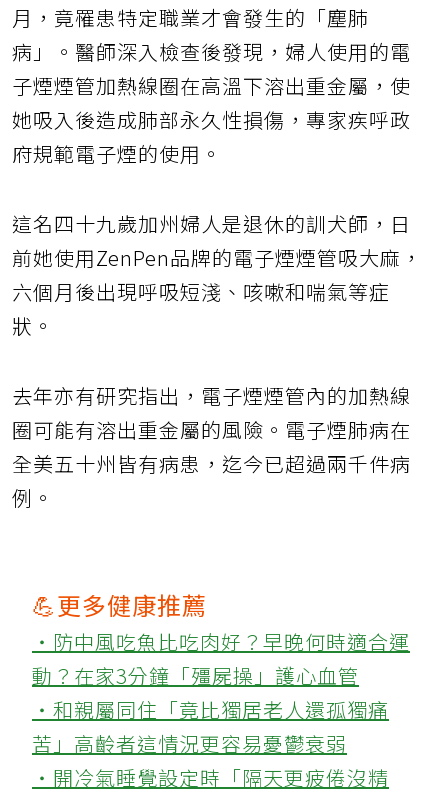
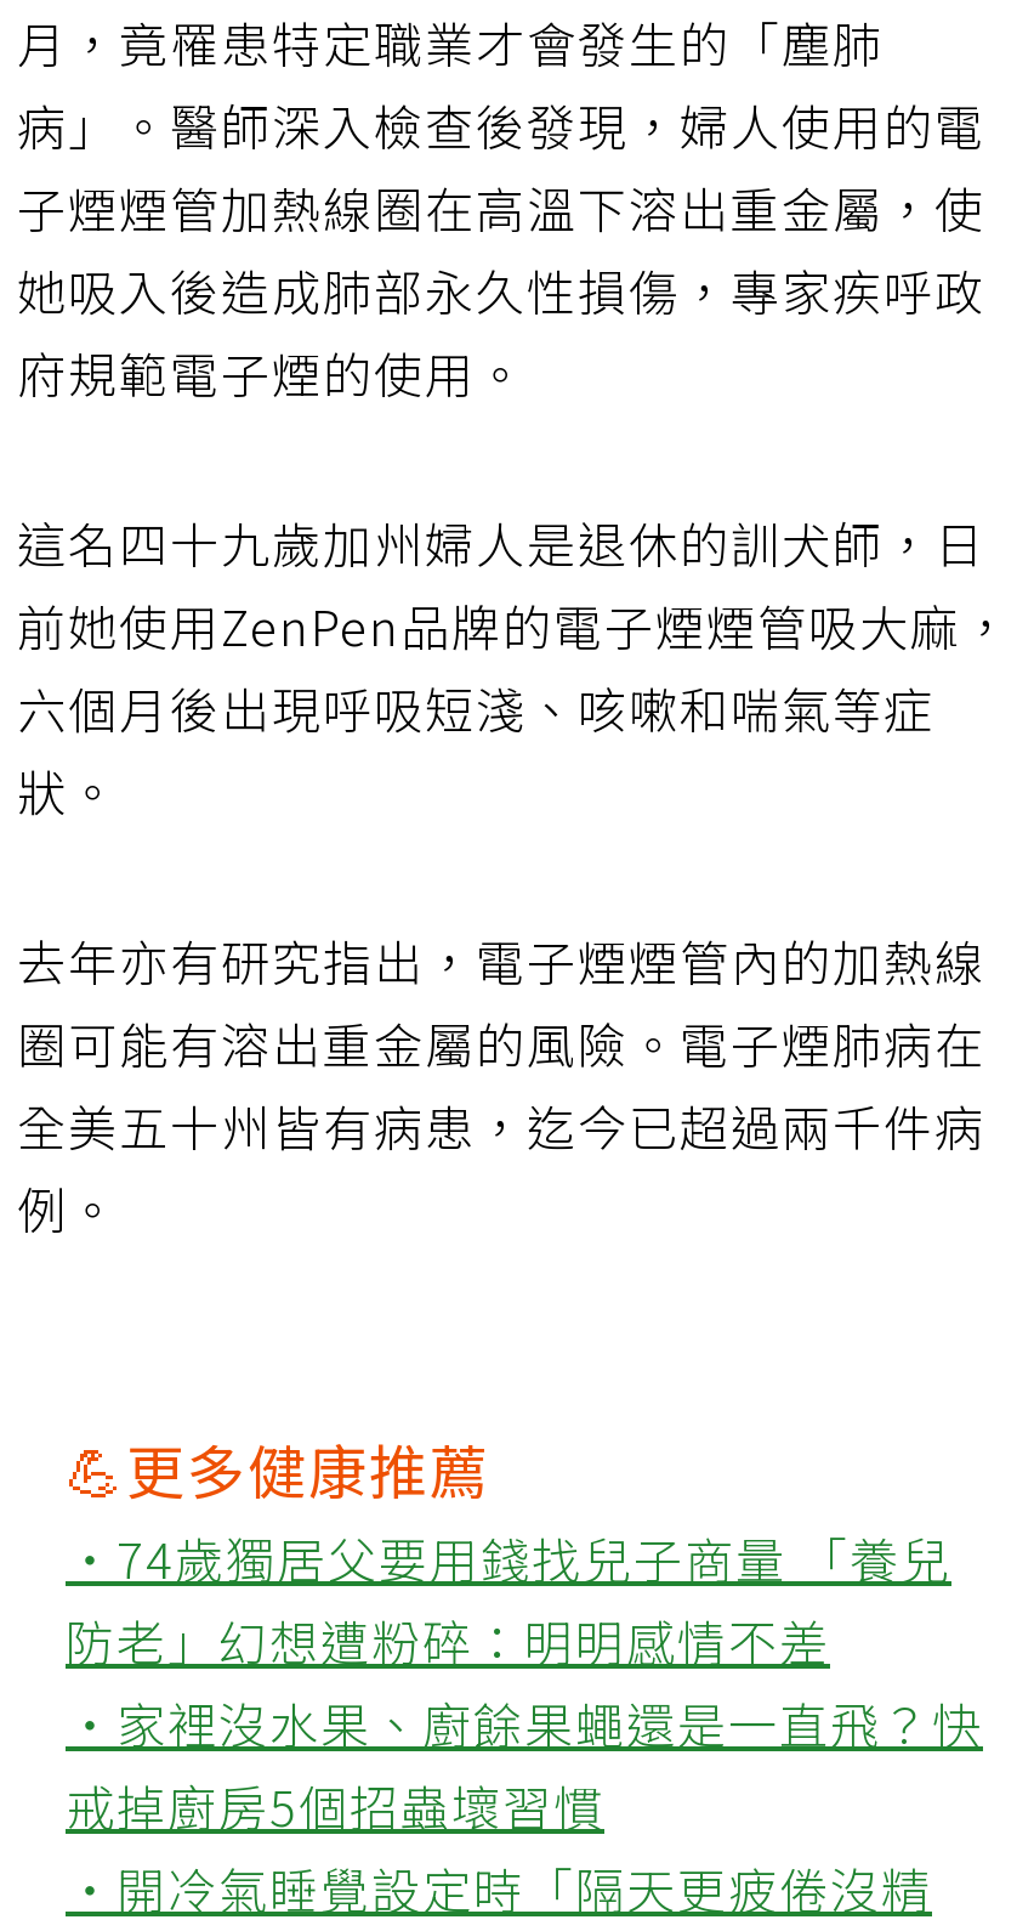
[32,627,410,758] ‧防中風吃魚比吃肉好？早晚何時適合運 | 動？在家3分鐘「殭屍操」護心血管 | ‧和親屬同住「竟比獨居老人還孤獨痛 | 苦」高齡者這情況更容易憂鬱衰弱 -> [66,1522,983,1840] ‧74歲獨居父要用錢找兒子商量 「養兒 | 防老」幻想遭粉碎：明明感情不差 | ‧家裡沒水果、廚餘果蠅還是一直飛？快 | 戒掉廚房5個招蟲壞習慣

